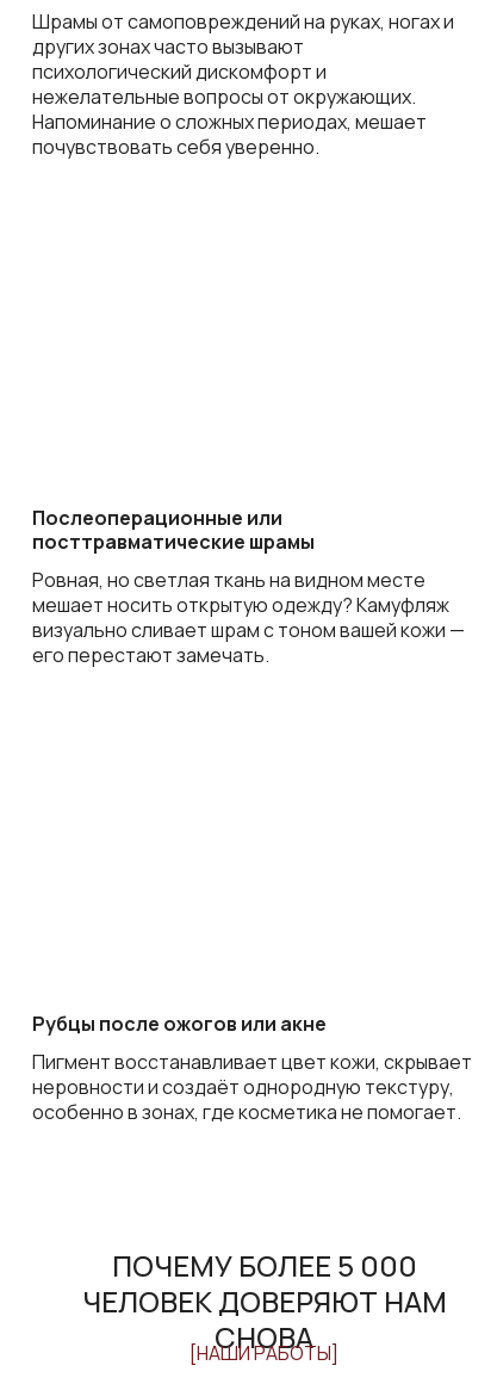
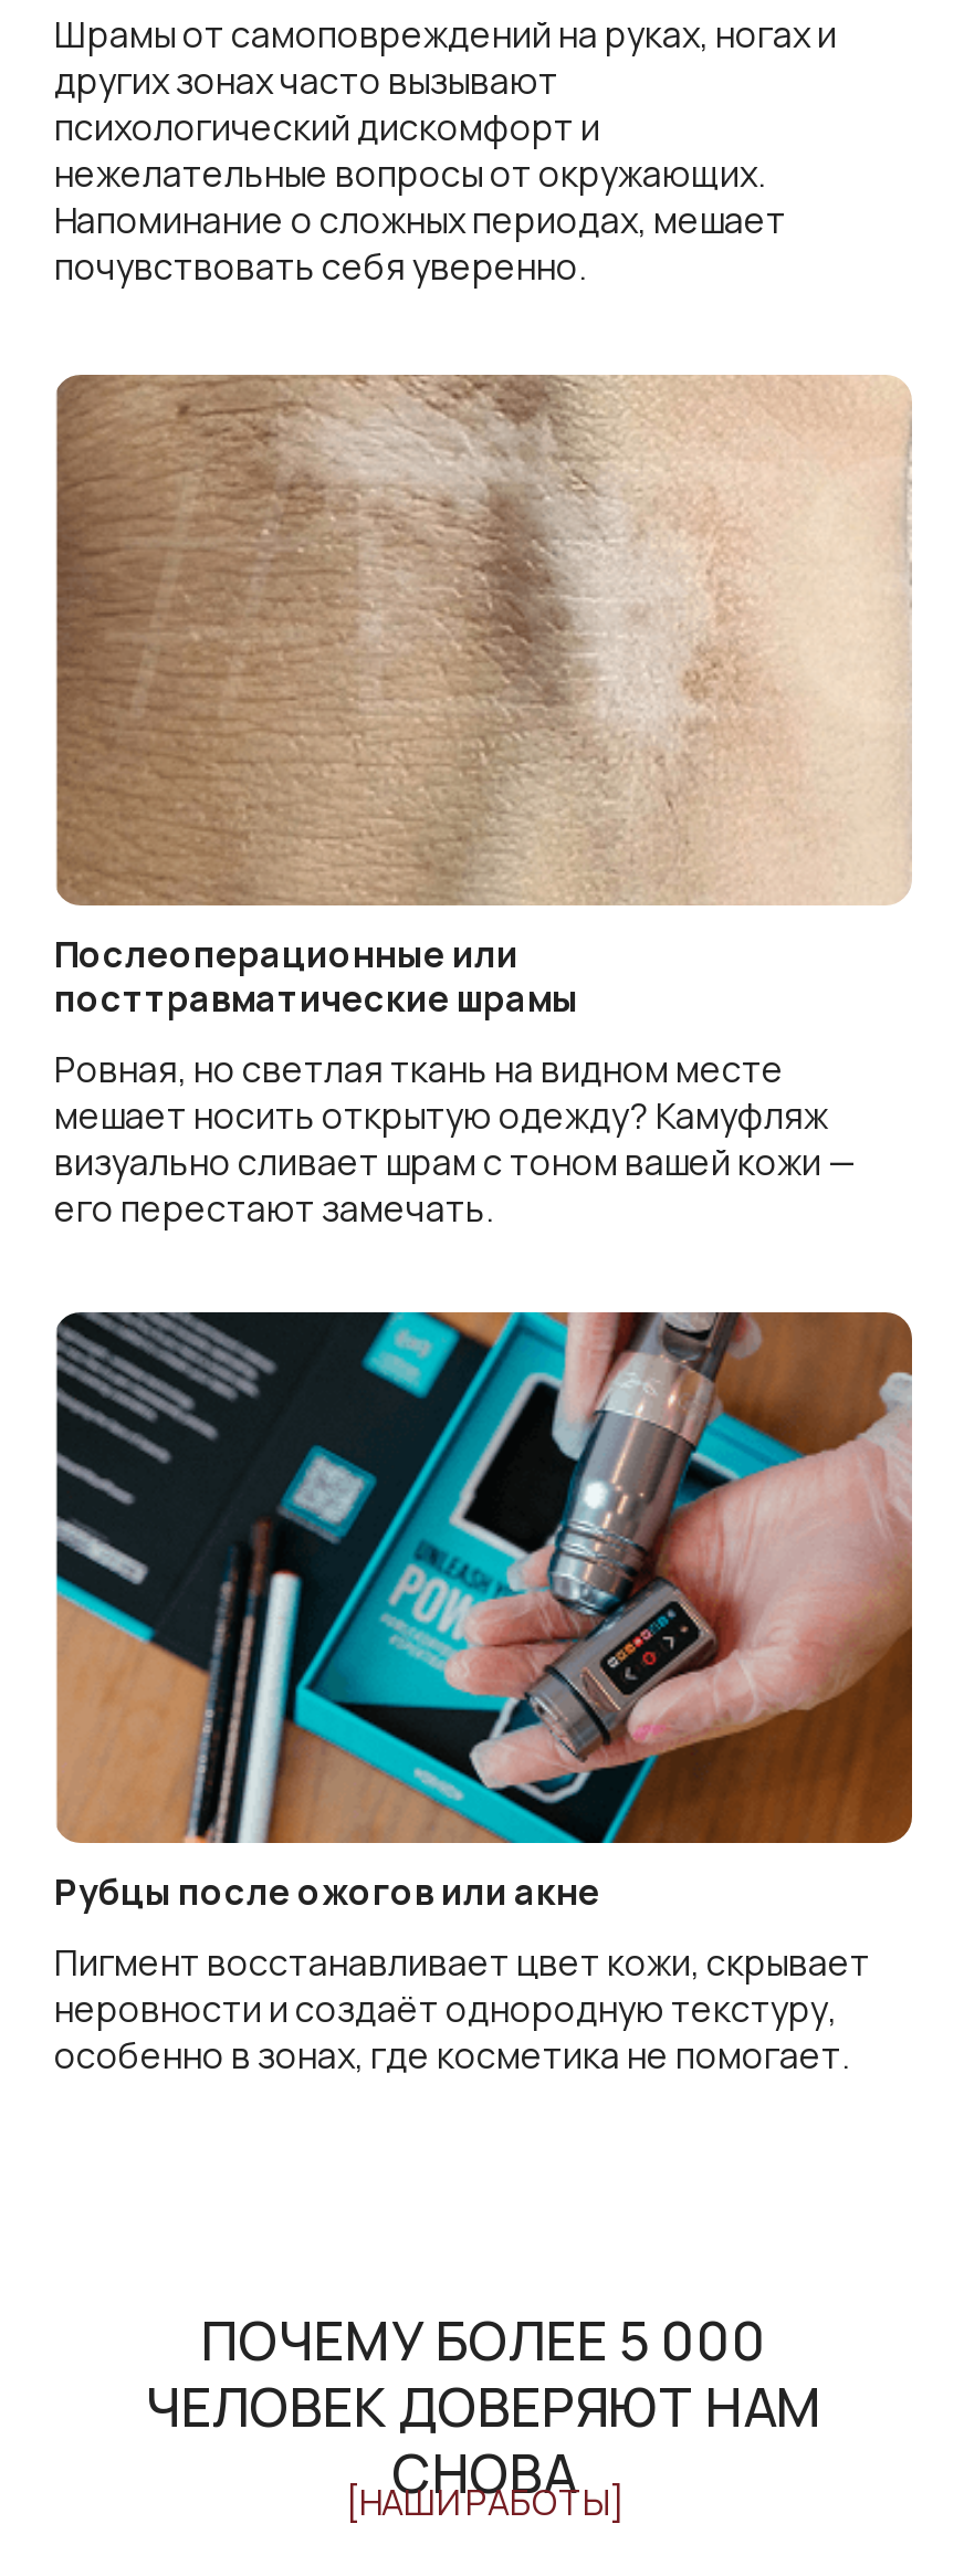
none -> [54,373,912,908] [image]
none -> [54,1310,914,1845] [image]

